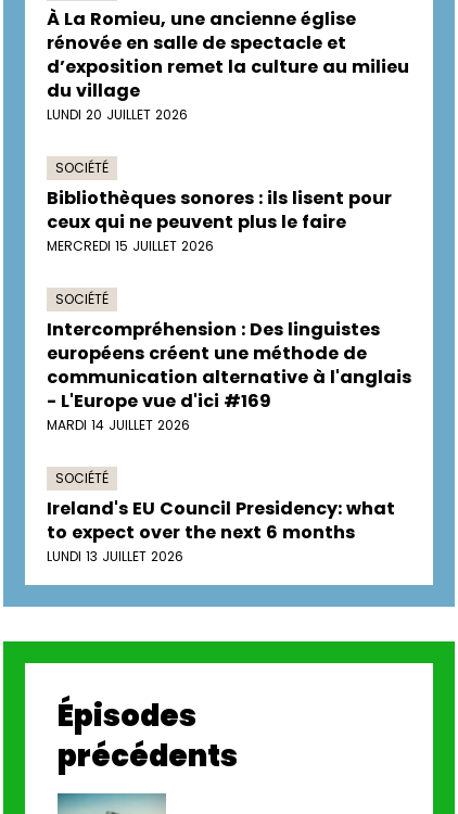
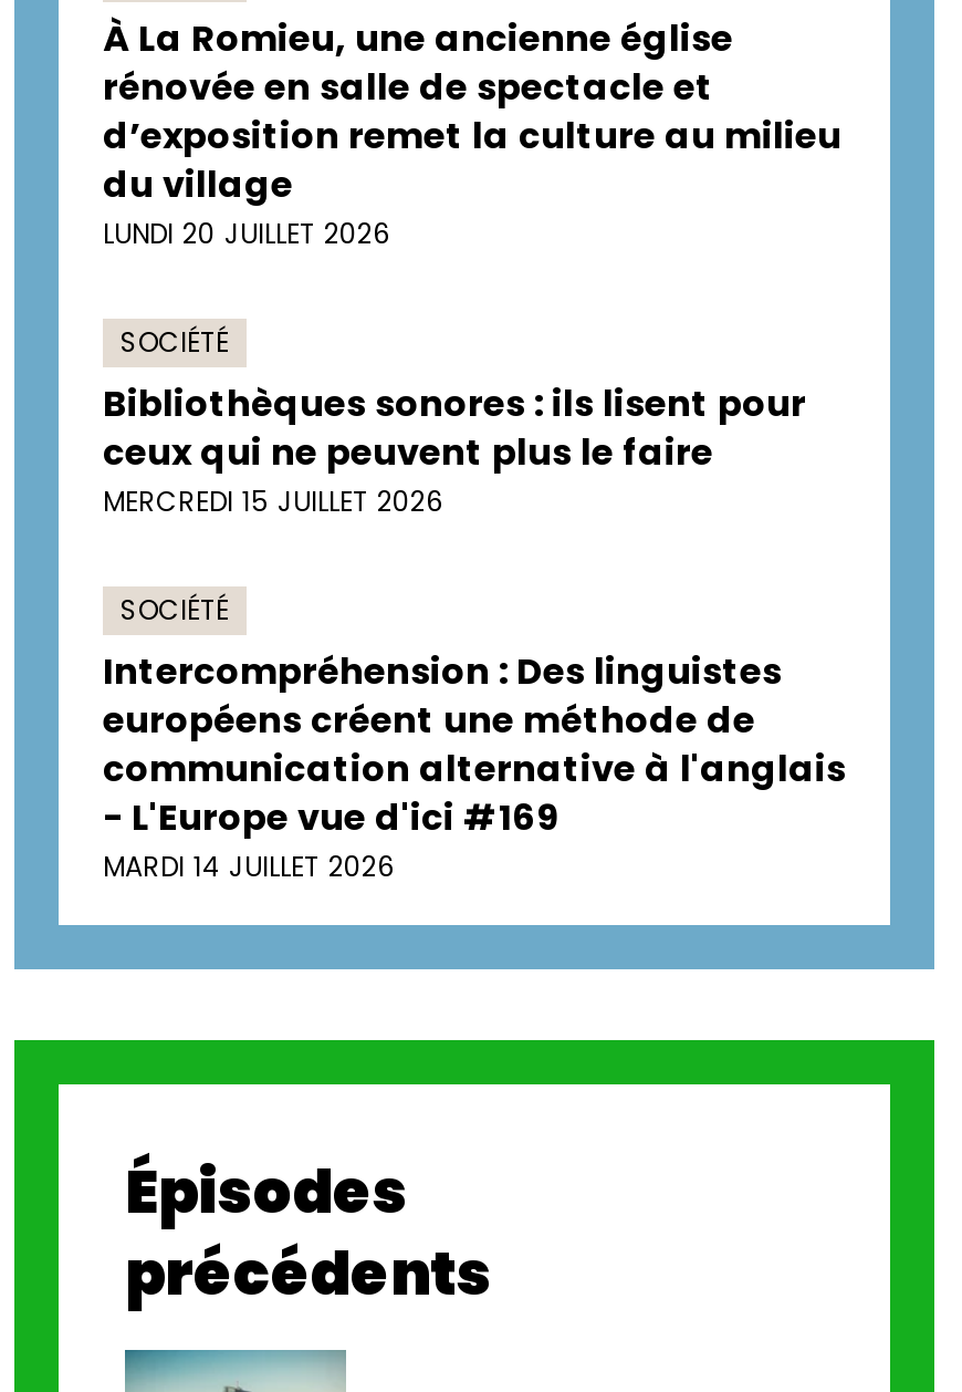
[47,469,395,565] SOCIÉTÉ | Ireland's EU Council Presidency: what | to expect over the next 6 months | LUNDI 13 JUILLET 2026 -> none

